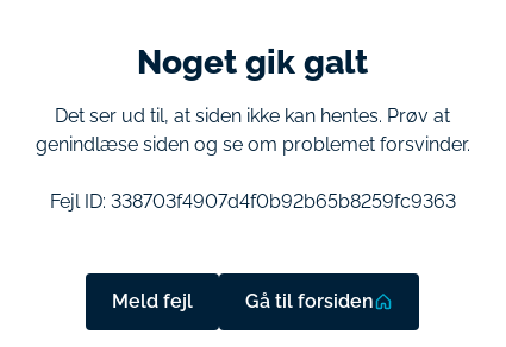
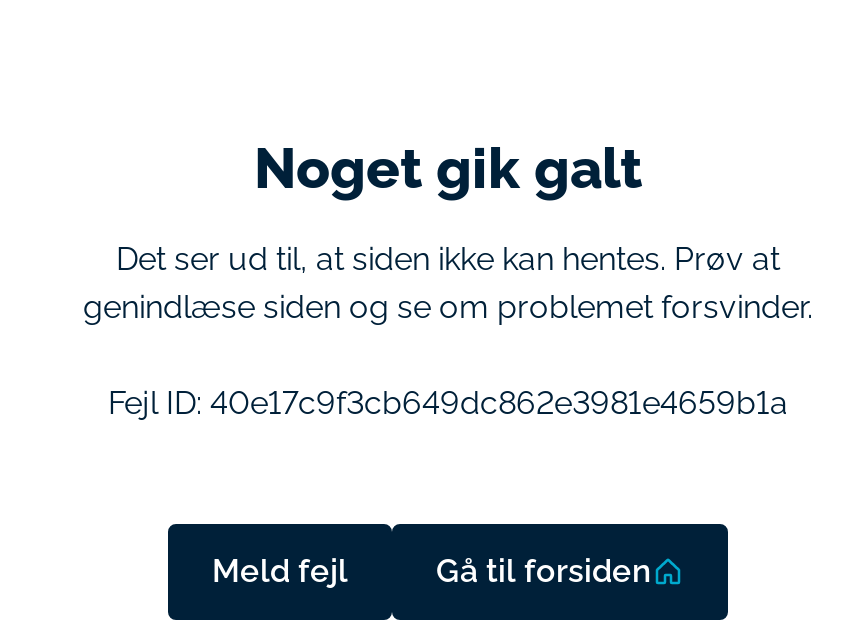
[49,190,455,213] Fejl ID: 338703f4907d4f0b92b65b8259fc9363 -> [108,384,788,422] Fejl ID: 40e17c9f3cb649dc862e3981e4659b1a

